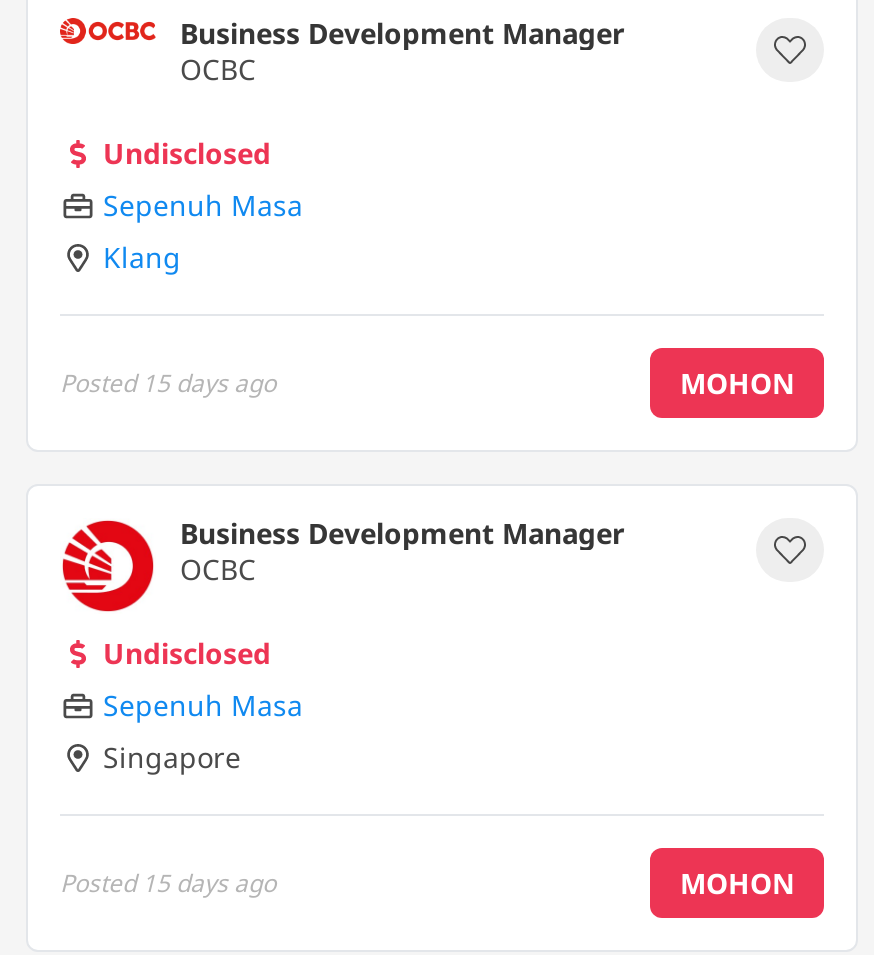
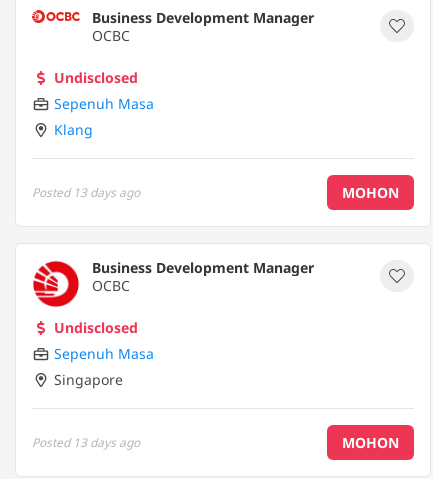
[60,365,276,399] Posted 15 days ago -> [32,183,140,200] Posted 13 days ago
[60,865,276,899] Posted 15 days ago -> [32,433,140,450] Posted 13 days ago

